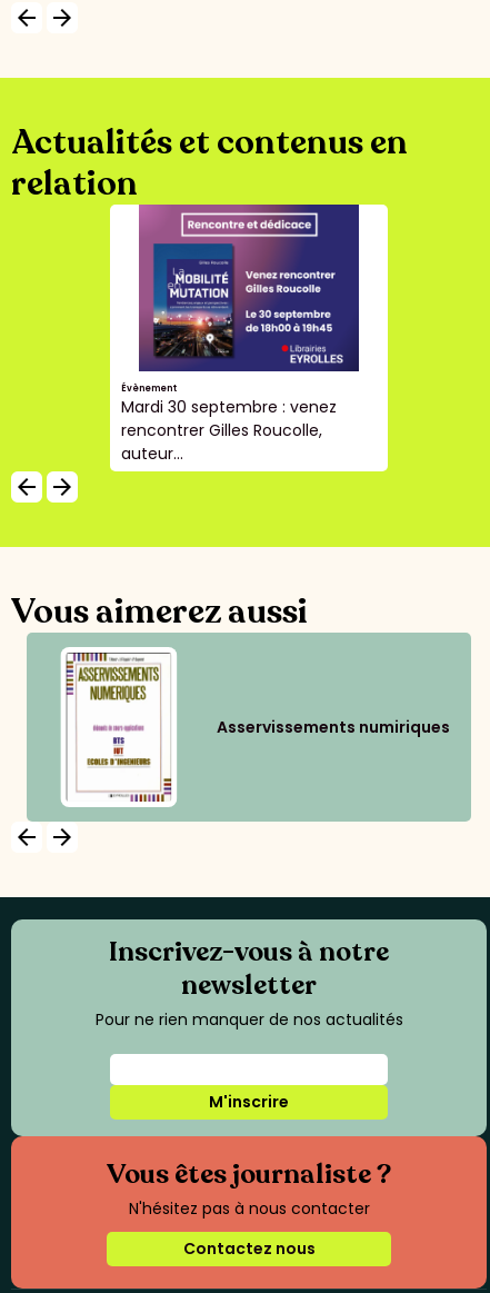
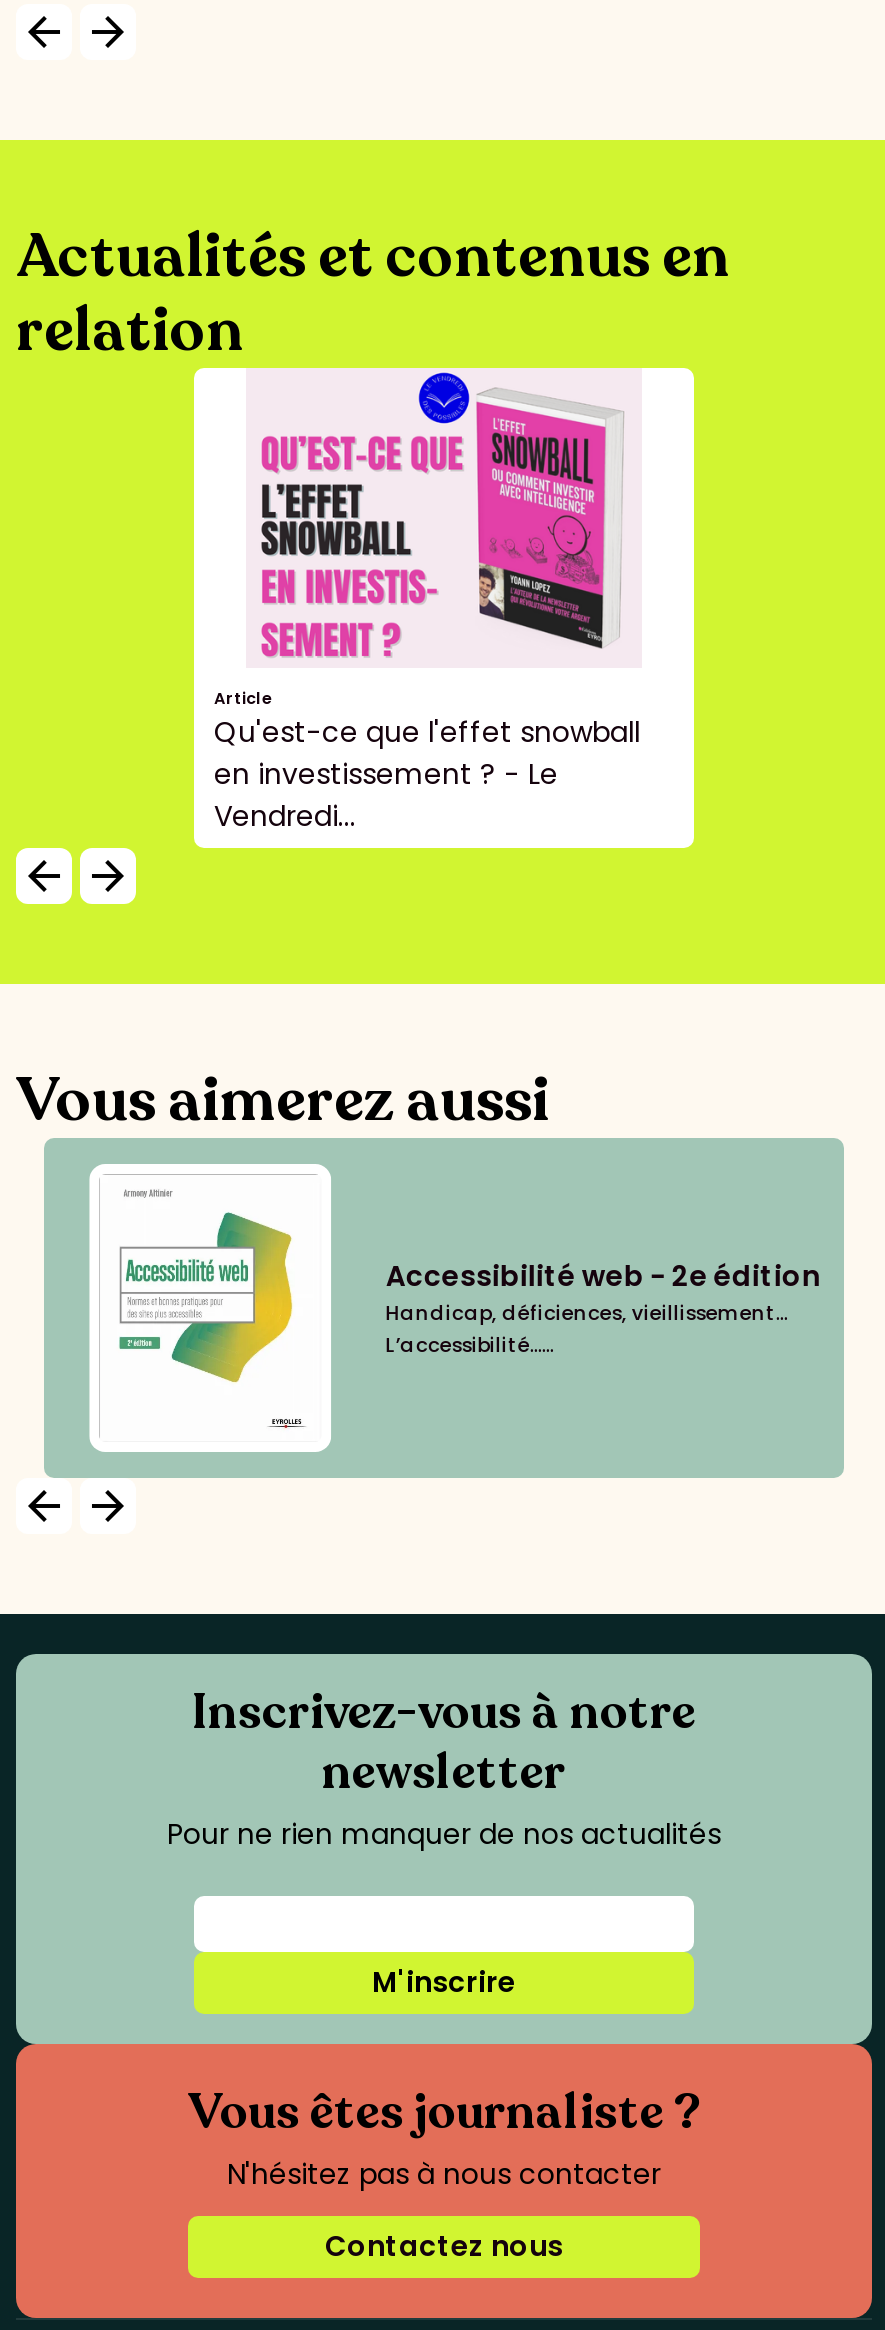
[121,203,360,465] [image] | Évènement | Mardi 30 septembre : venez | rencontrer Gilles Roucolle, | auteur... -> [214,366,642,836] [image] | Article | Qu'est-ce que l'effet snowball | en investissement ? - Le | Vendredi...
[52,648,450,806] [image] | Asservissements numiriques -> [88,1164,820,1452] [image] | Accessibilité web - 2e édition | Handicap, déficiences, vieillissement… | L’accessibilité......

